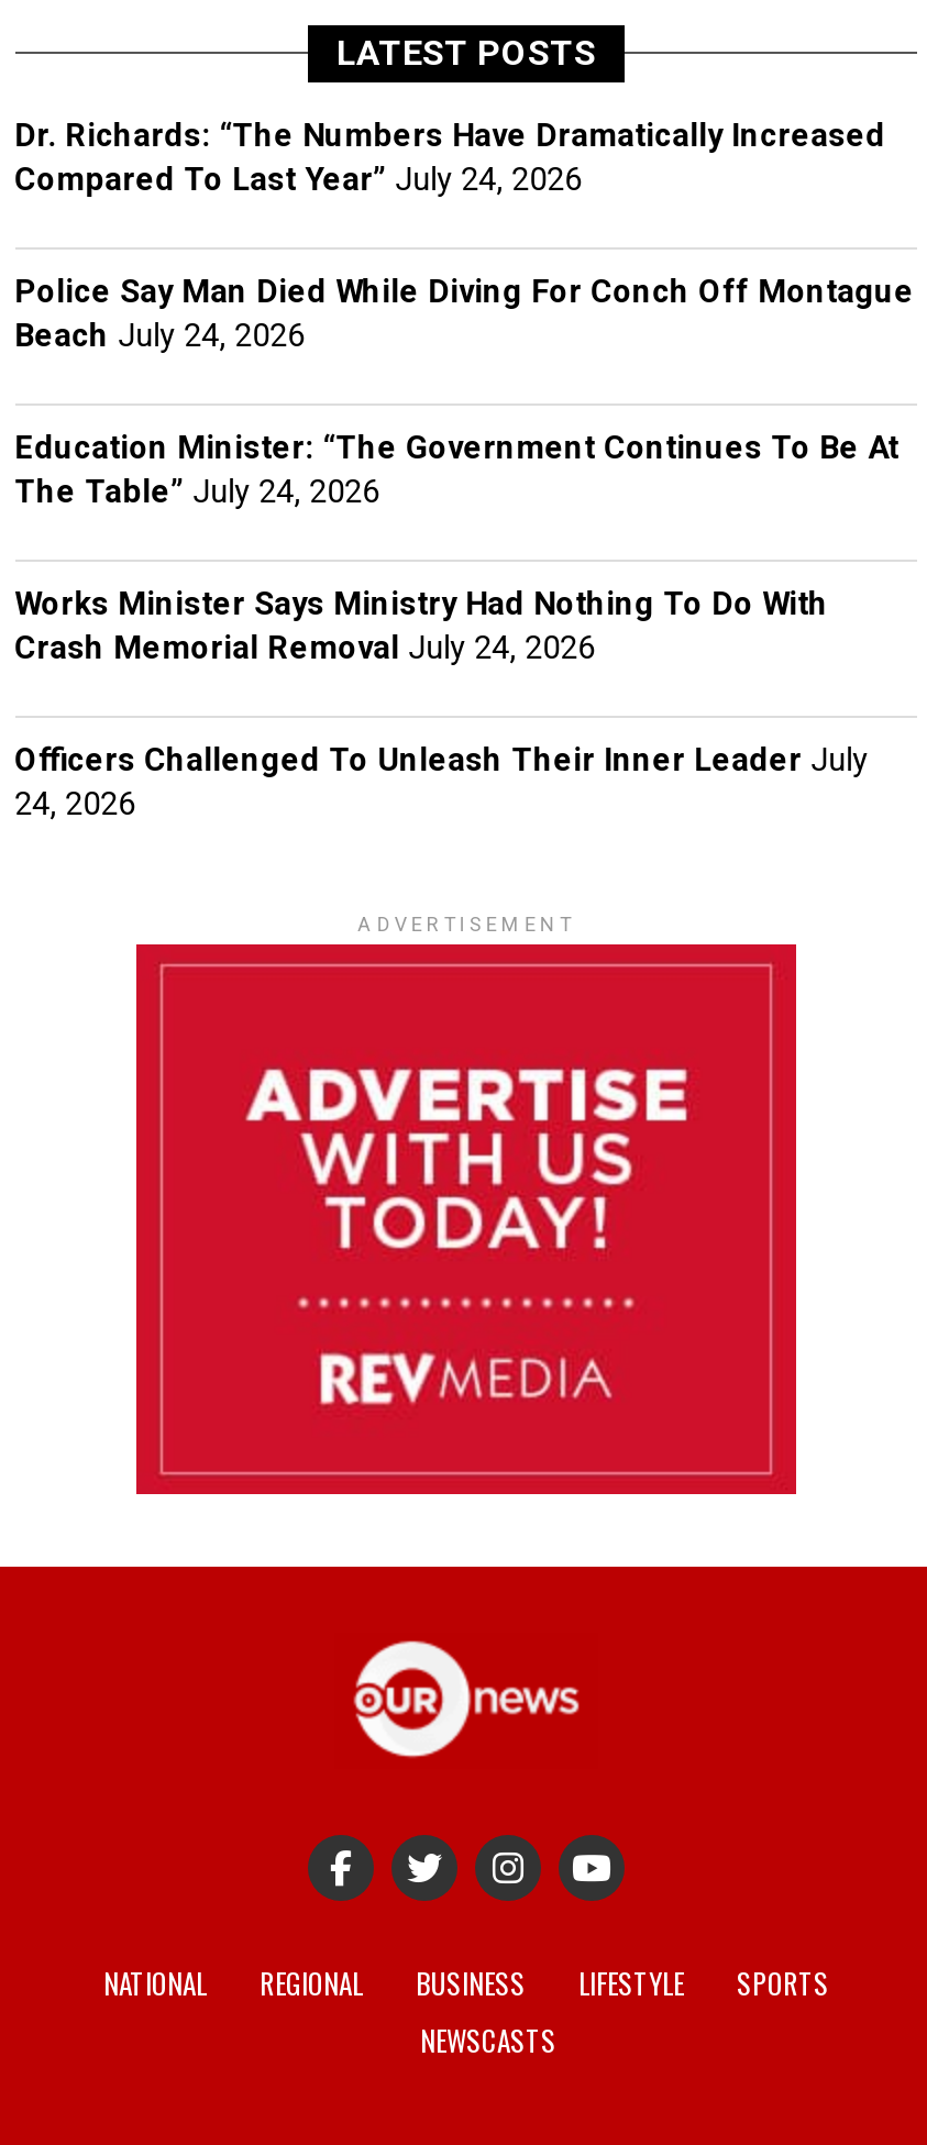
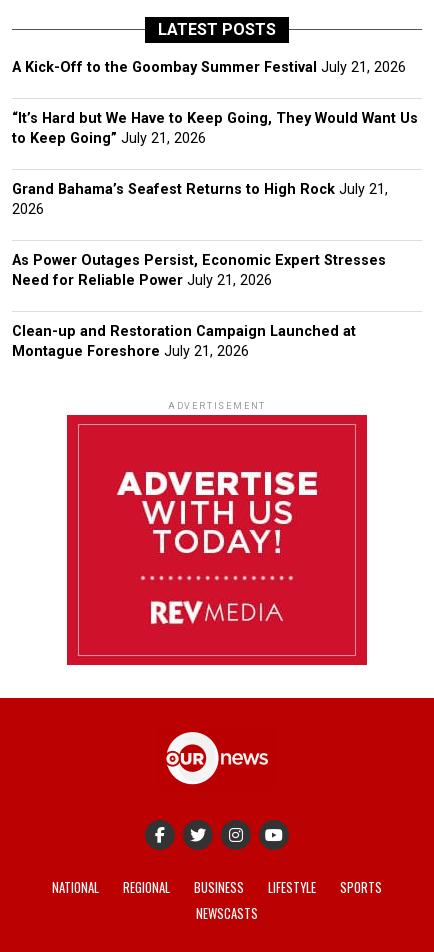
[15,118,886,199] Dr. Richards: “The Numbers Have Dramatically Increased | Compared To Last Year” July 24, 2026 -> [12,59,406,76] A Kick-Off to the Goombay Summer Festival July 21, 2026
[15,274,914,355] Police Say Man Died While Diving For Conch Off Montague | Beach July 24, 2026 -> [12,110,418,147] “It’s Hard but We Have to Keep Going, They Would Want Us | to Keep Going” July 21, 2026
[15,430,899,511] Education Minister: “The Government Continues To Be At | The Table” July 24, 2026 -> [12,181,388,218] Grand Bahama’s Seafest Returns to High Rock July 21, | 2026
[15,586,828,667] Works Minister Says Ministry Had Nothing To Do With | Crash Memorial Removal July 24, 2026 -> [12,252,386,289] As Power Outages Persist, Economic Expert Stresses | Need for Reliable Power July 21, 2026
[15,742,868,823] Officers Challenged To Unleash Their Inner Leader July | 24, 2026 -> [12,323,356,360] Clean-up and Restoration Campaign Launched at | Montague Foreshore July 21, 2026

